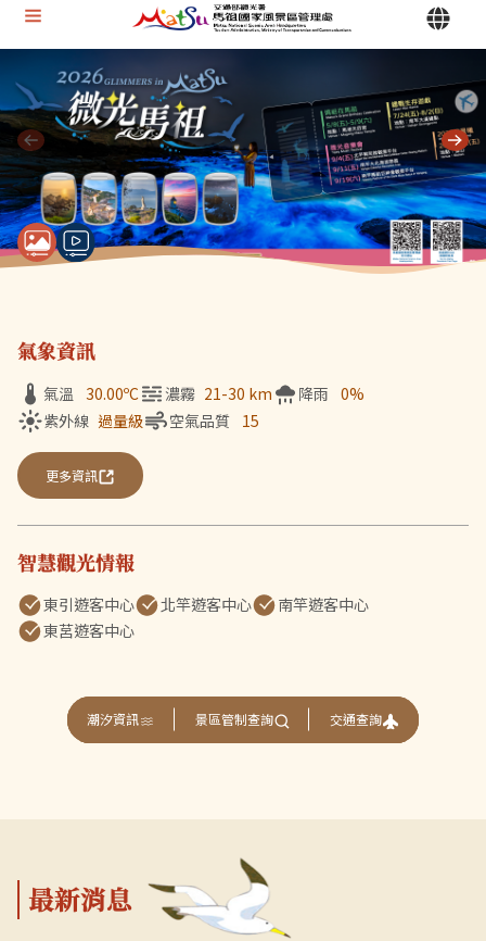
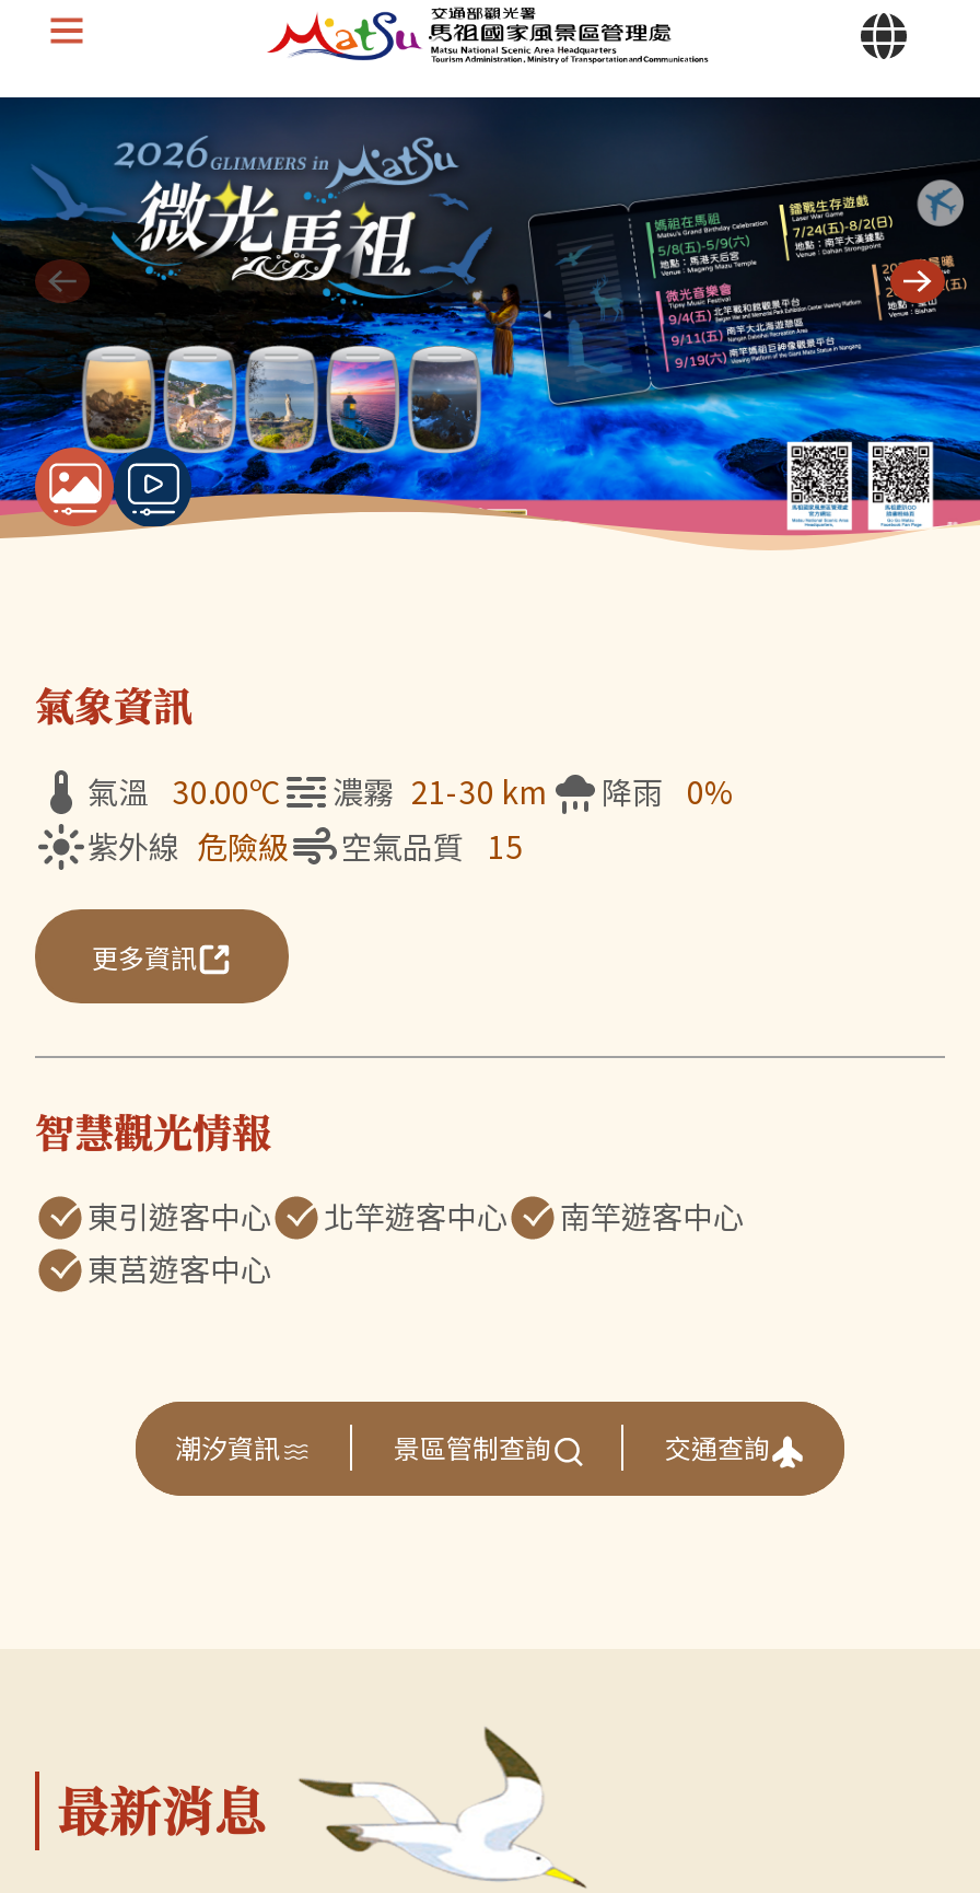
[43,410,143,432] 紫外線 過量級 -> [87,824,289,868] 紫外線 危險級

